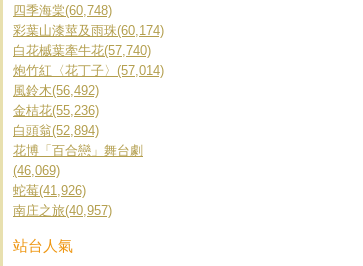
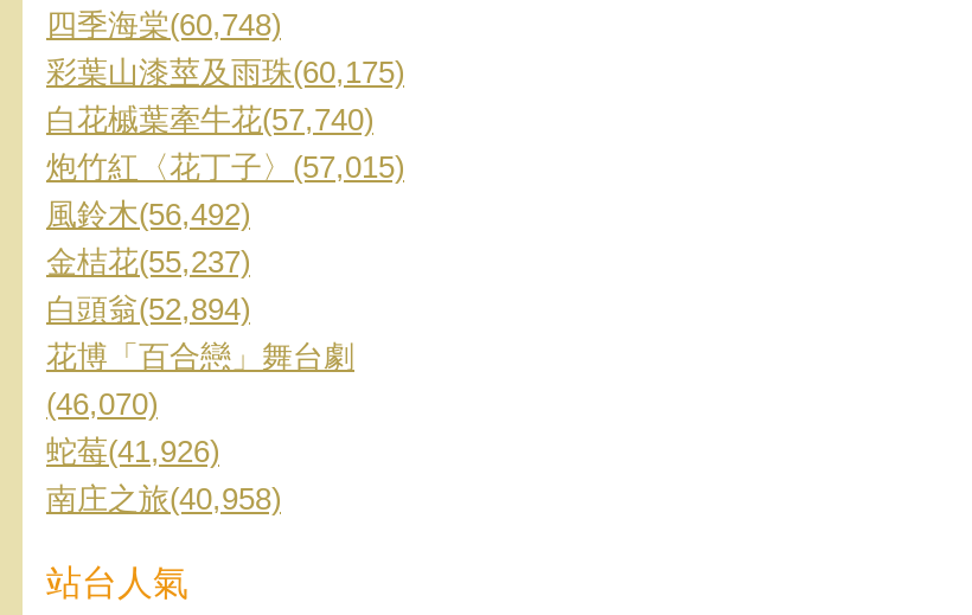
[13,23,164,38] 彩葉山漆莖及雨珠(60,174) -> [46,55,404,90] 彩葉山漆莖及雨珠(60,175)
[13,63,164,78] 炮竹紅〈花丁子〉(57,014) -> [46,149,404,185] 炮竹紅〈花丁子〉(57,015)
[13,103,99,118] 金桔花(55,236) -> [46,244,250,280] 金桔花(55,237)
[13,163,60,178] (46,069) -> [46,386,158,422] (46,070)
[13,203,112,218] 南庄之旅(40,957) -> [46,481,281,517] 南庄之旅(40,958)

